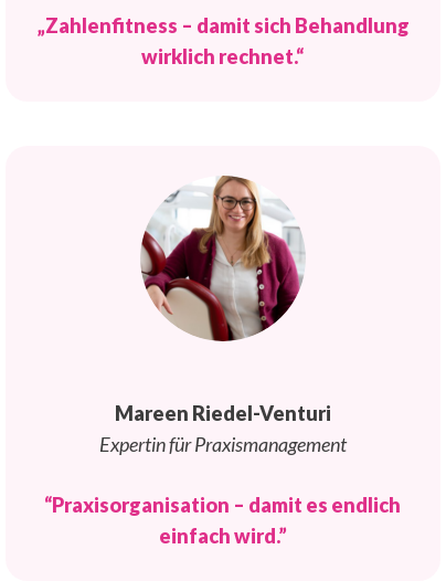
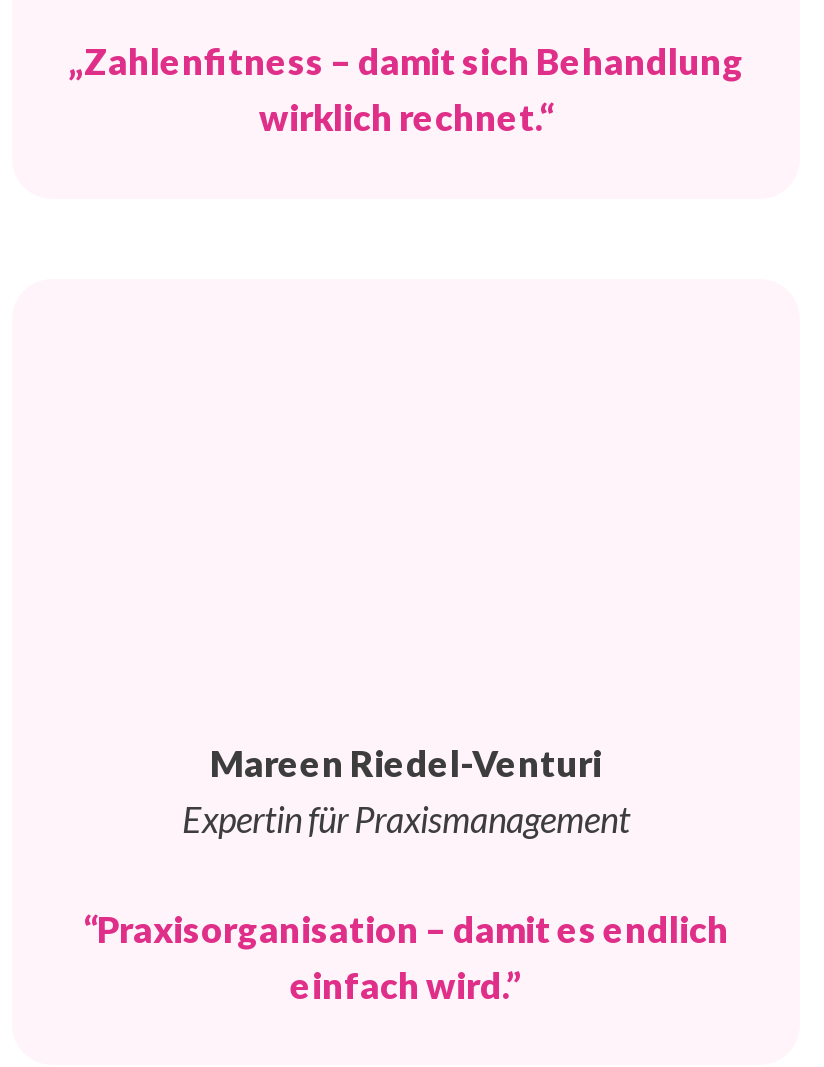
[140,175,306,342] [image] -> none

